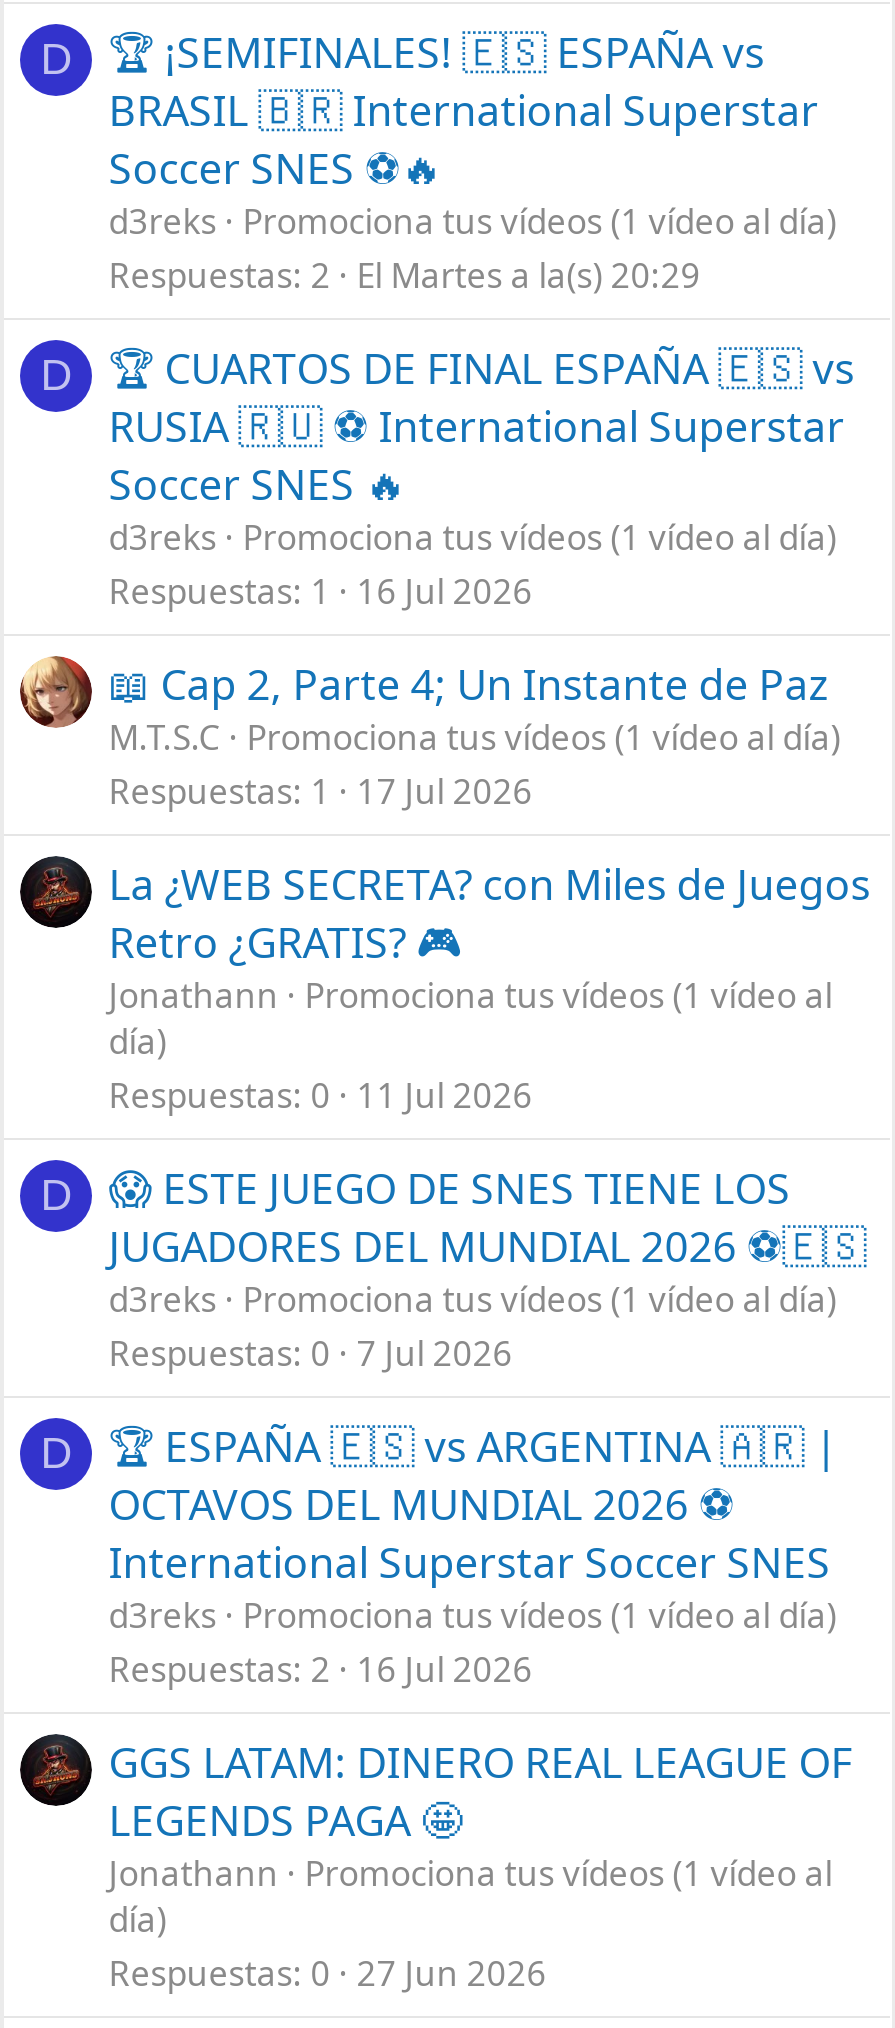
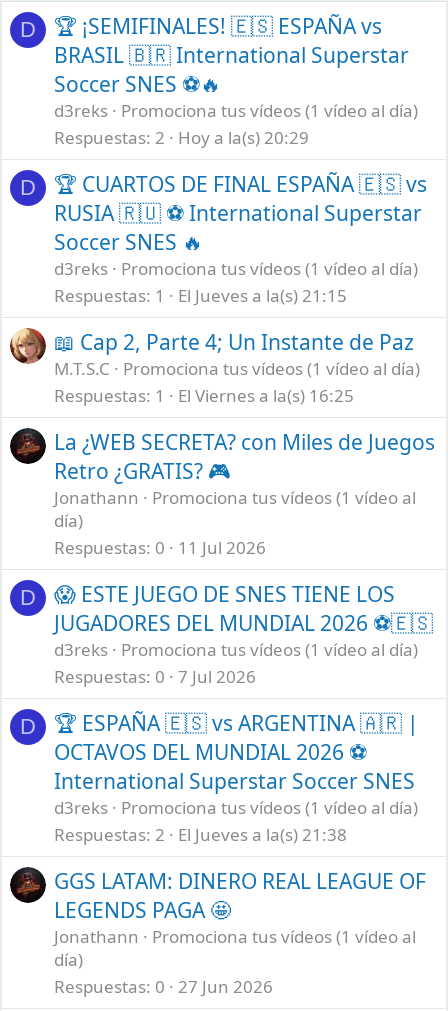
[108,252,700,298] Respuestas 2 El Martes a la(s) 20:29 -> [54,126,309,149] Respuestas 2 Hoy a la(s) 20:29
[108,568,532,614] Respuestas 1 16 Jul 2026 -> [54,284,347,307] Respuestas 1 El Jueves a la(s) 21:15
[108,768,532,814] Respuestas 1 17 Jul 2026 -> [54,384,354,407] Respuestas 1 El Viernes a la(s) 16:25
[108,1646,532,1692] Respuestas 2 16 Jul 2026 -> [54,823,347,846] Respuestas 2 El Jueves a la(s) 21:38

